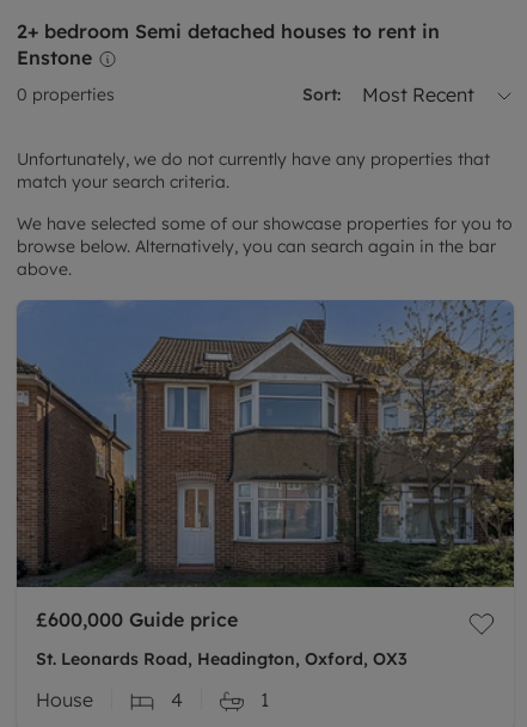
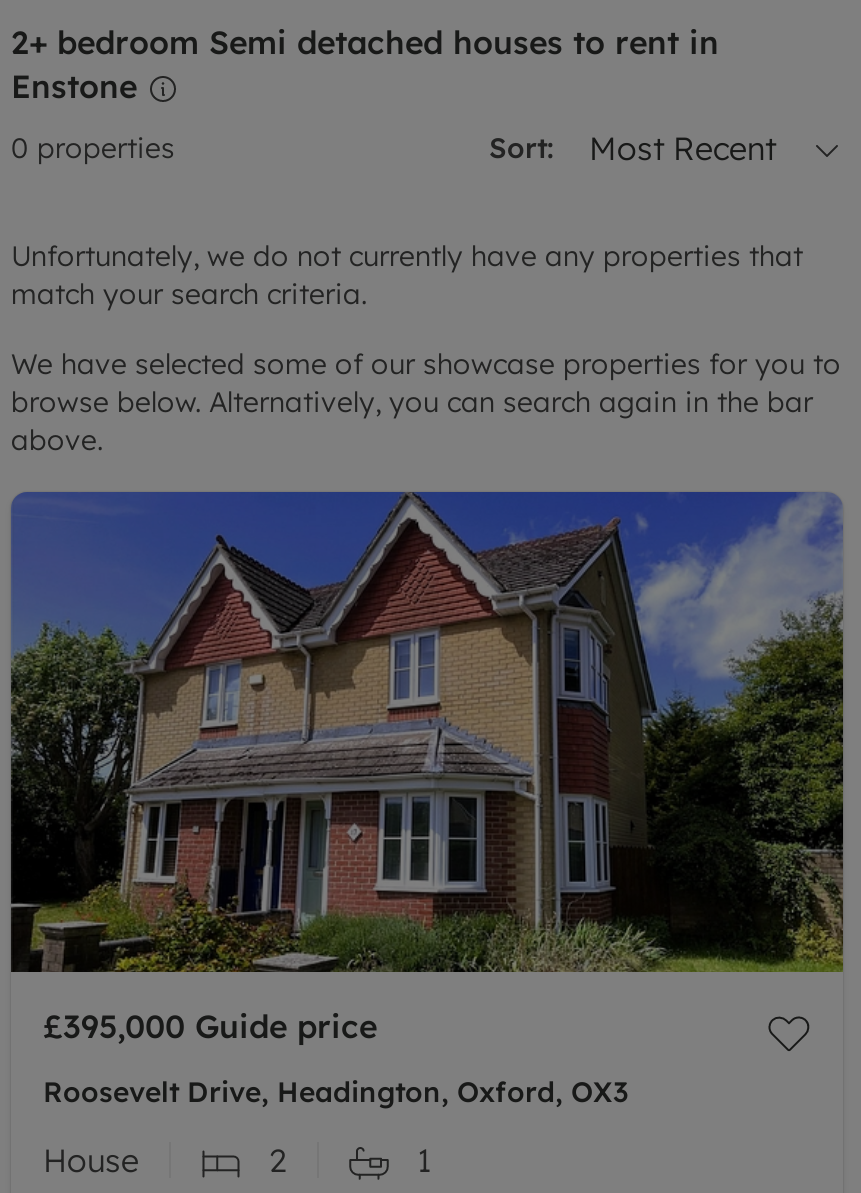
[16,299,515,631] [image] | £600,000 Guide price -> [9,492,845,1046] [image] | £395,000 Guide price
[36,648,407,669] St. Leonards Road, Headington, Oxford, OX3 -> [43,1074,629,1110] Roosevelt Drive, Headington, Oxford, OX3
[171,687,183,711] 4 -> [269,1140,287,1180] 2

